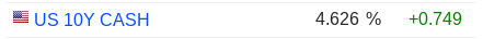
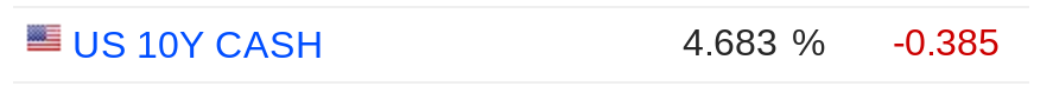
[315,9,381,28] 4.626 % -> [683,21,825,61] 4.683 %
[408,9,462,28] +0.749 -> [883,21,1000,61] -0.385

